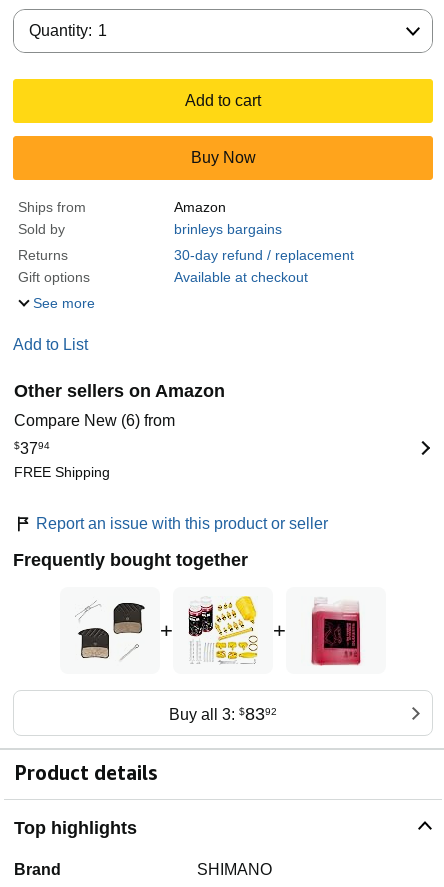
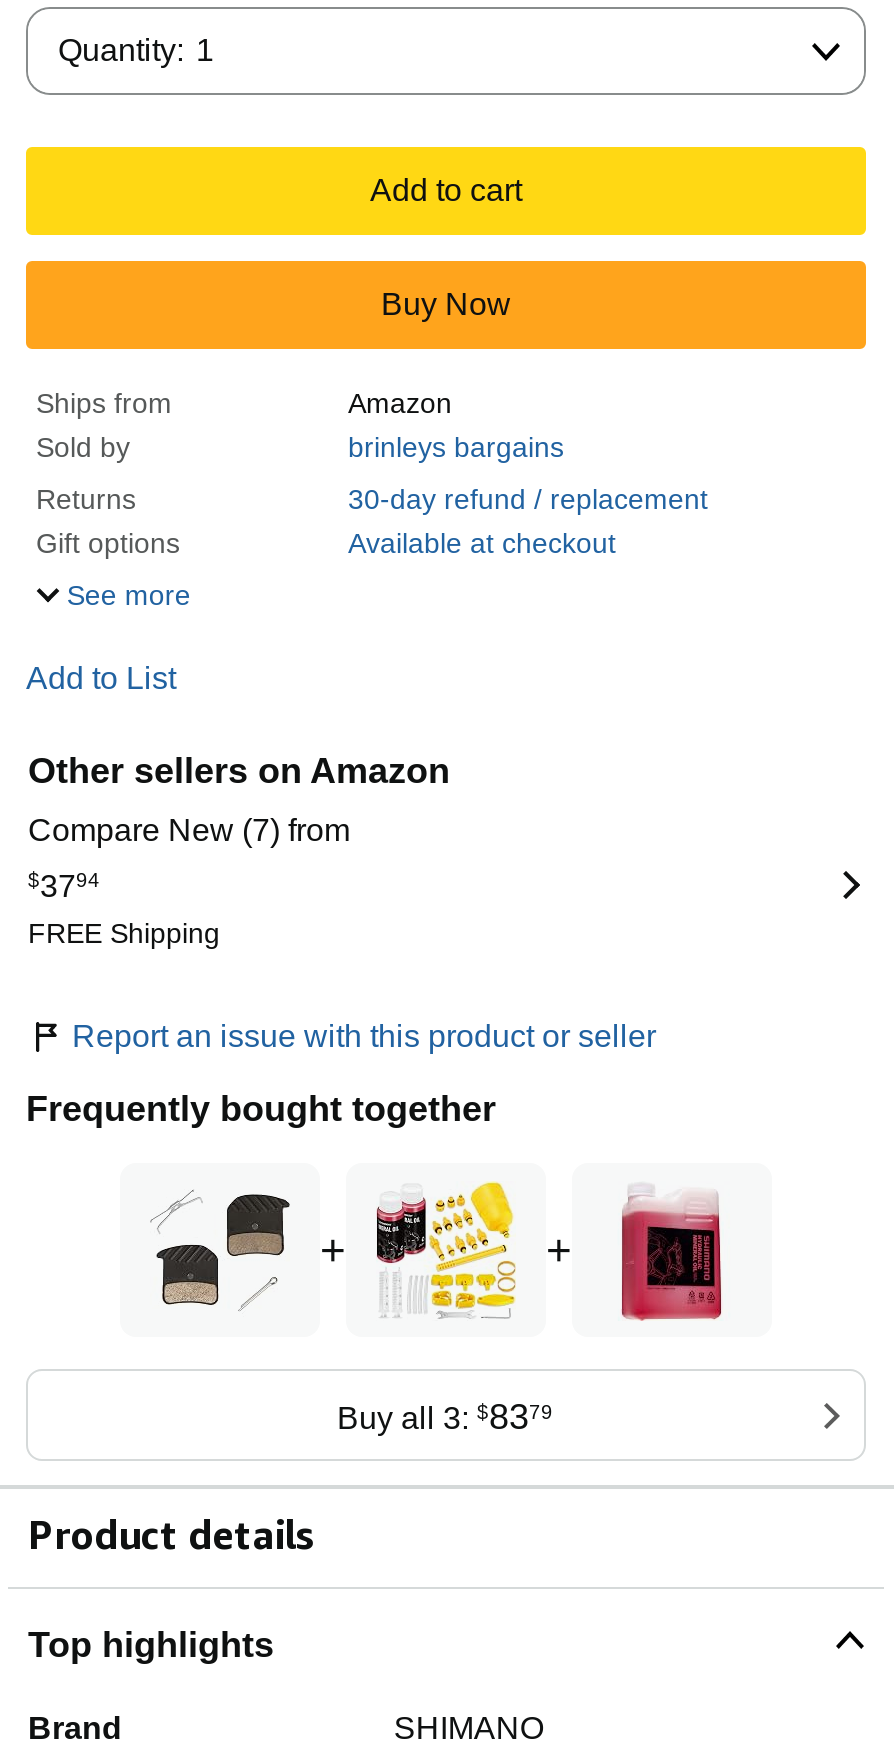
[14,412,175,429] Compare New (6) from -> [28,814,350,848] Compare New (7) from
[168,704,276,724] Buy all 3: $8392 -> [337,1398,553,1438] Buy all 3: $8379

